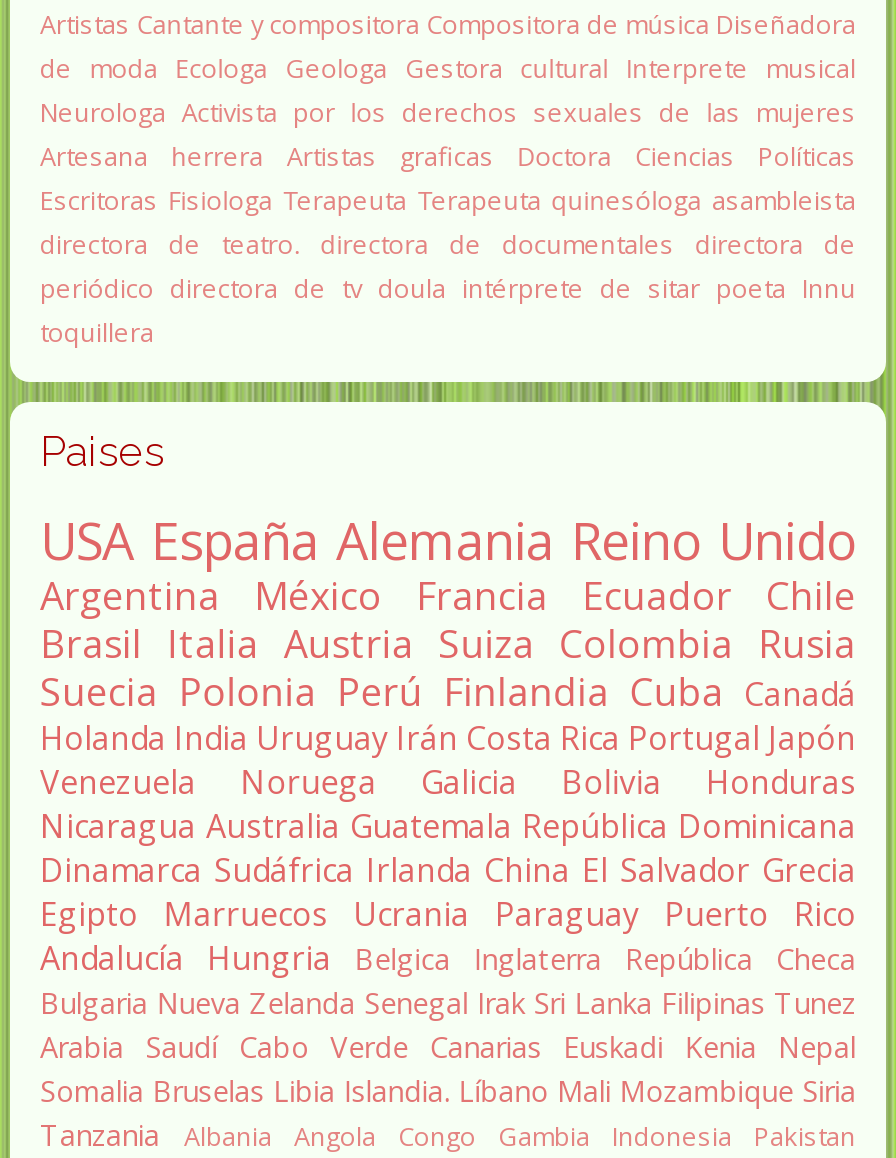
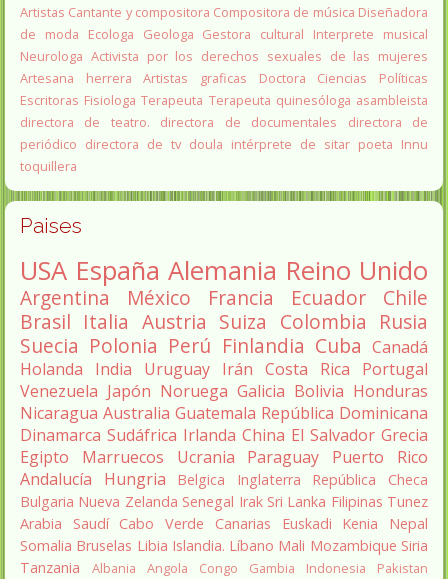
[40,716,856,804] Holanda India Uruguay Irán Costa Rica Portugal Japón | Venezuela | Noruega | Galicia | Bolivia | Honduras -> [20,358,428,402] Holanda India Uruguay Irán Costa Rica Portugal | Venezuela Japón Noruega Galicia Bolivia Honduras

